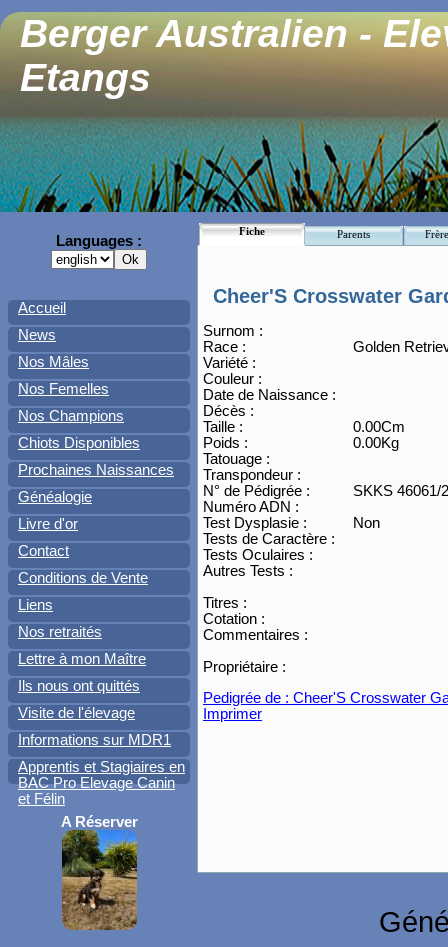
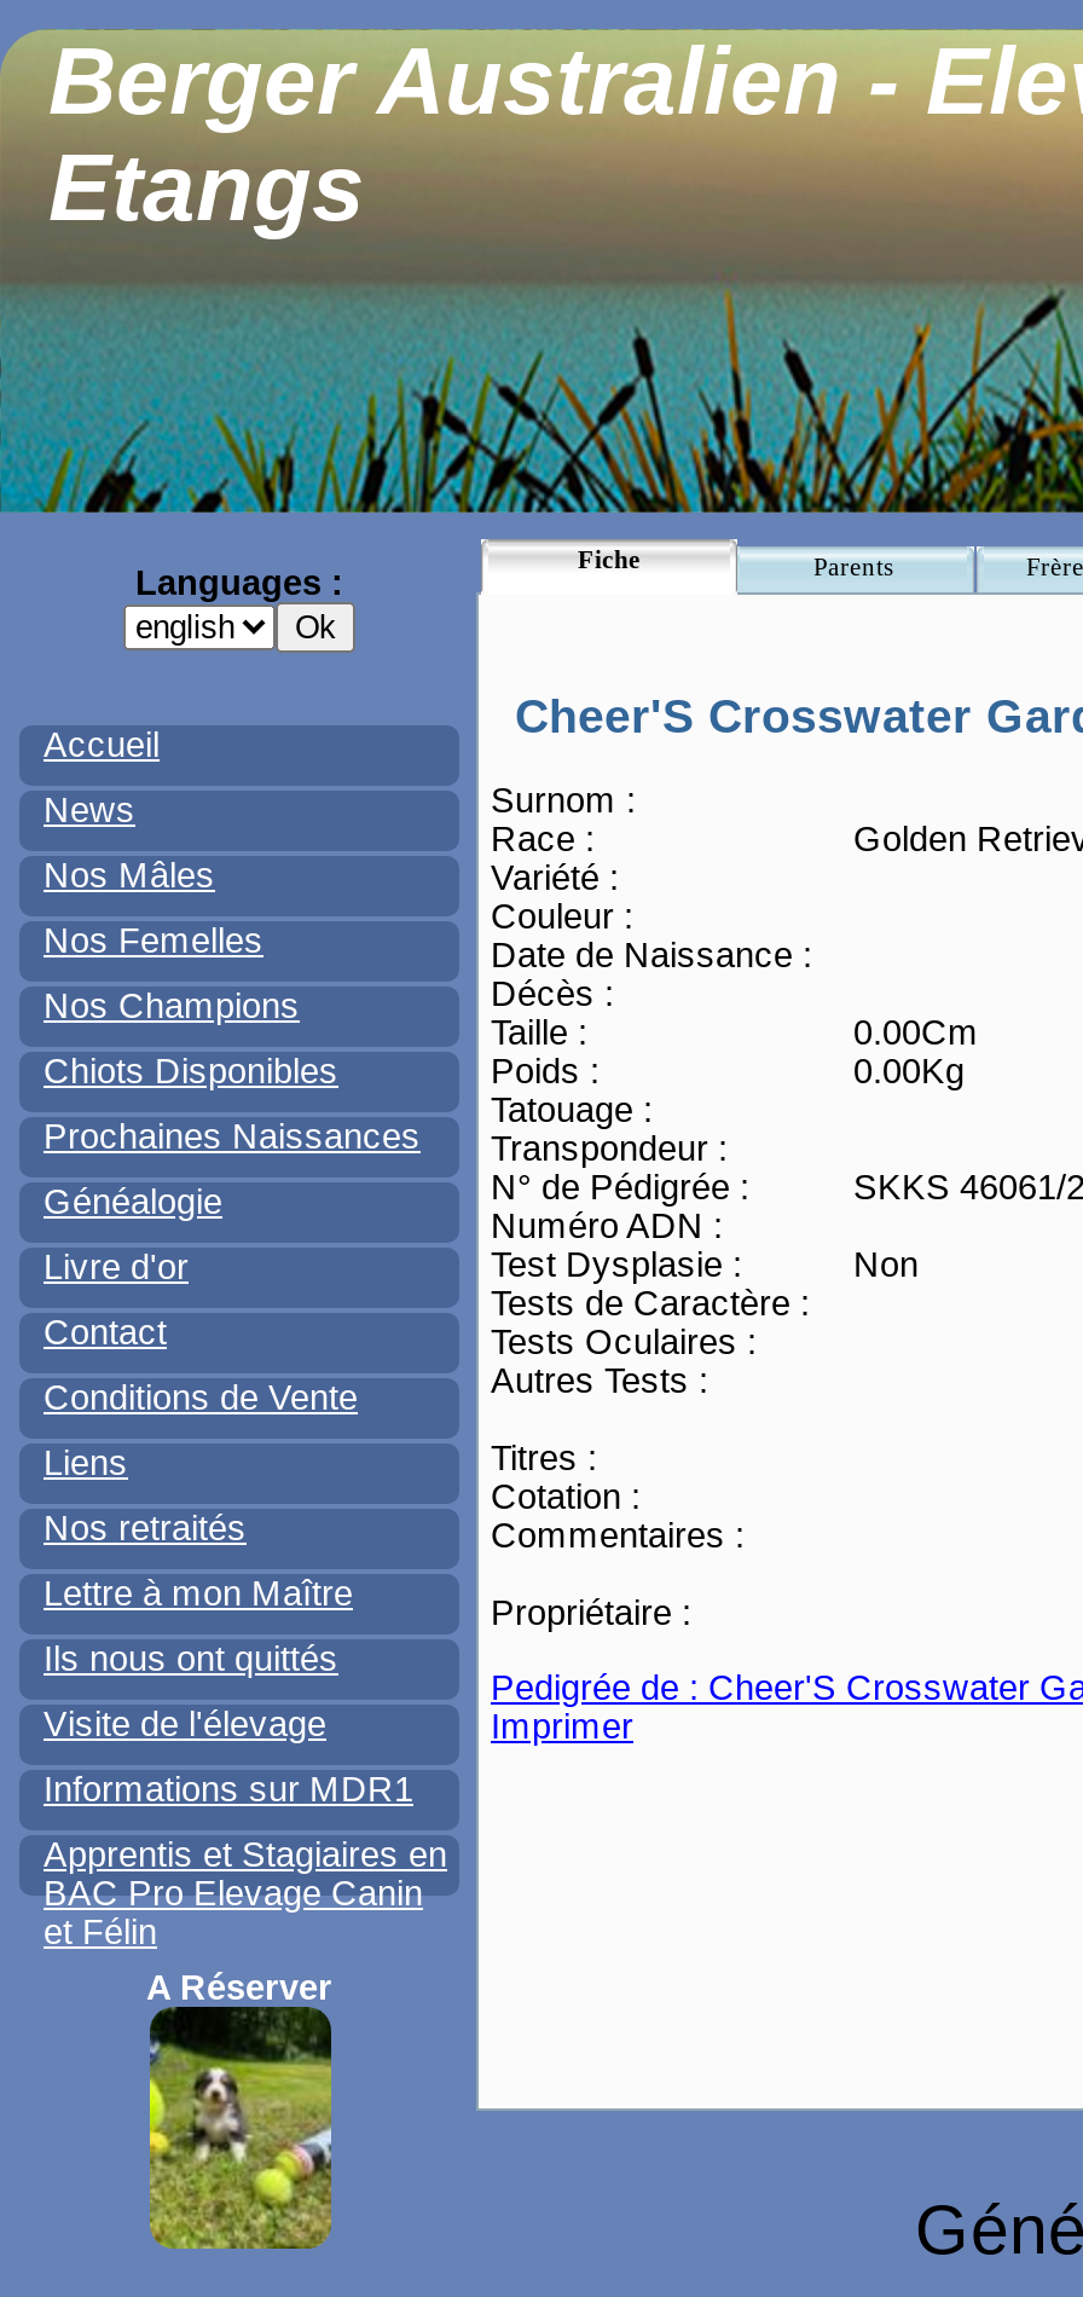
[61,833,138,930] [image] -> [147,2014,334,2249] [image]

